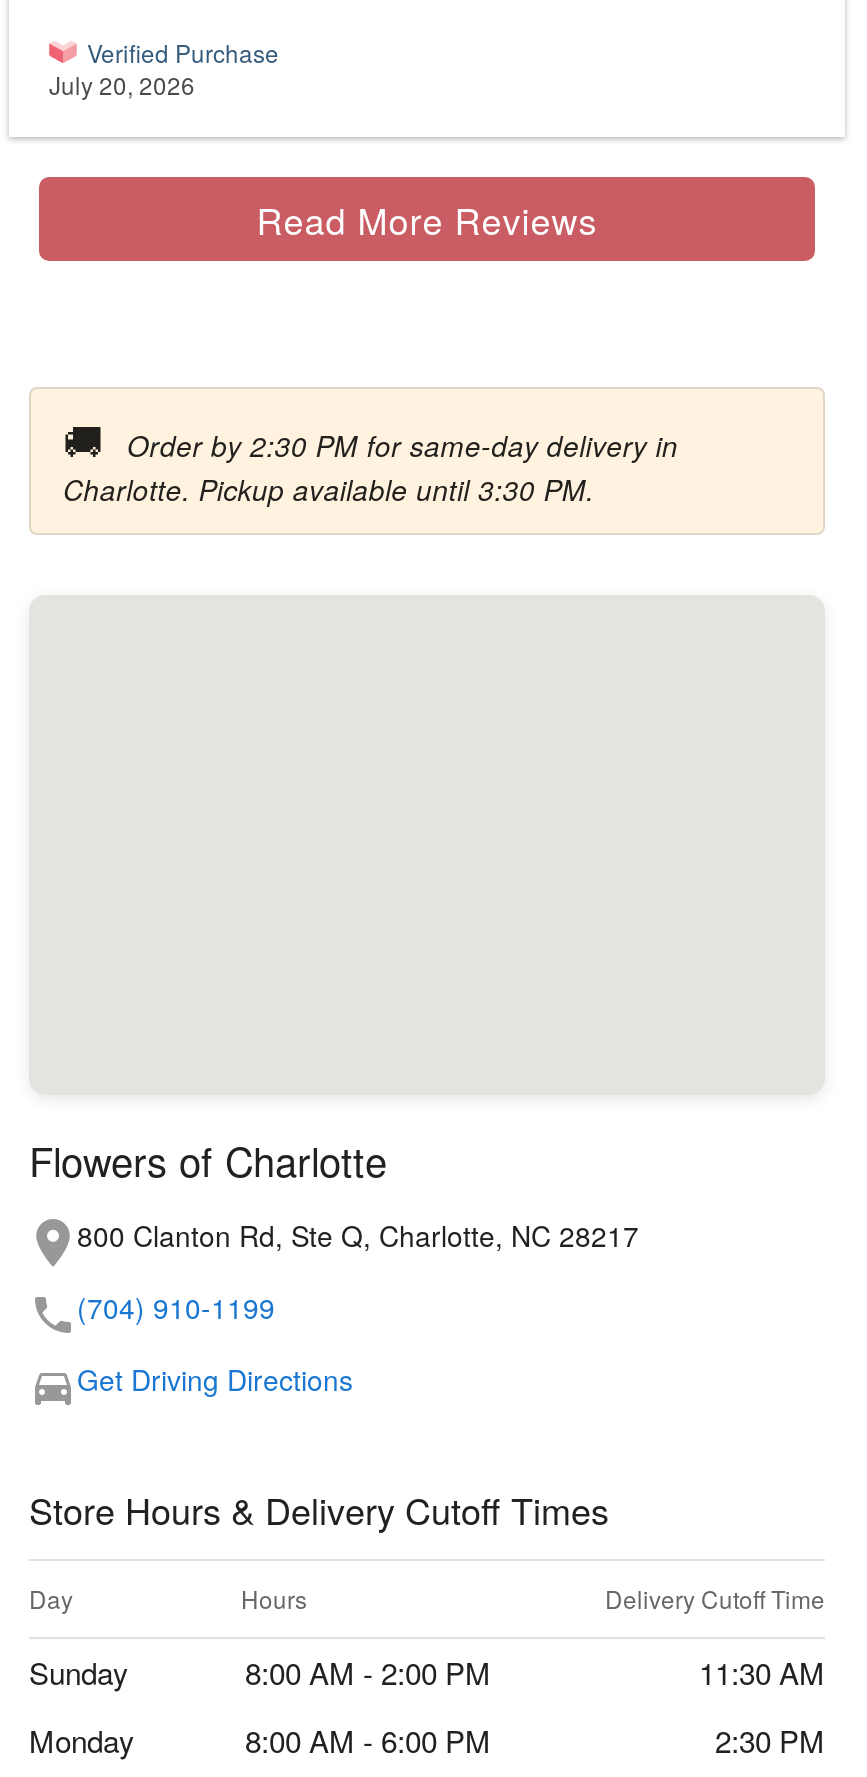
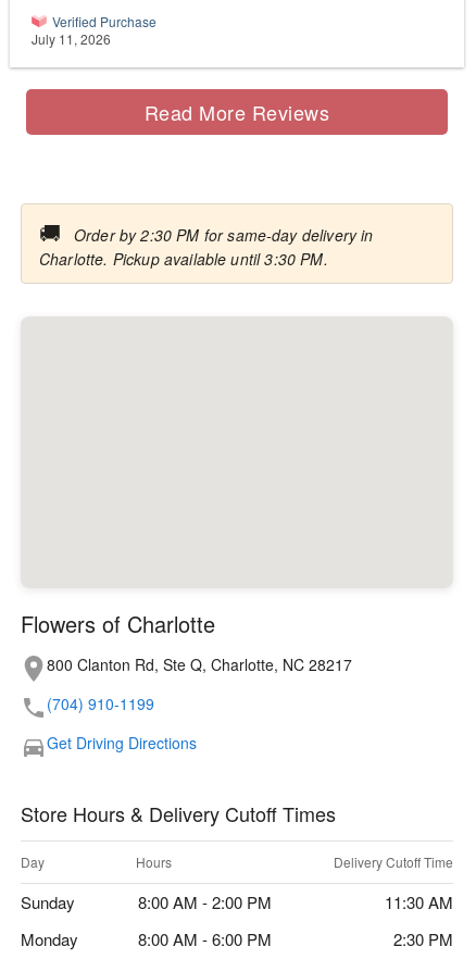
[49,67,195,101] July 20, 2026 -> [32,30,111,48] July 11, 2026

